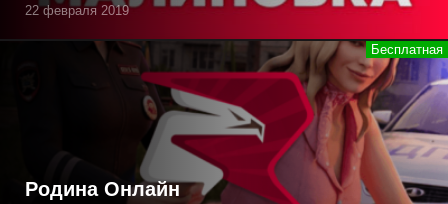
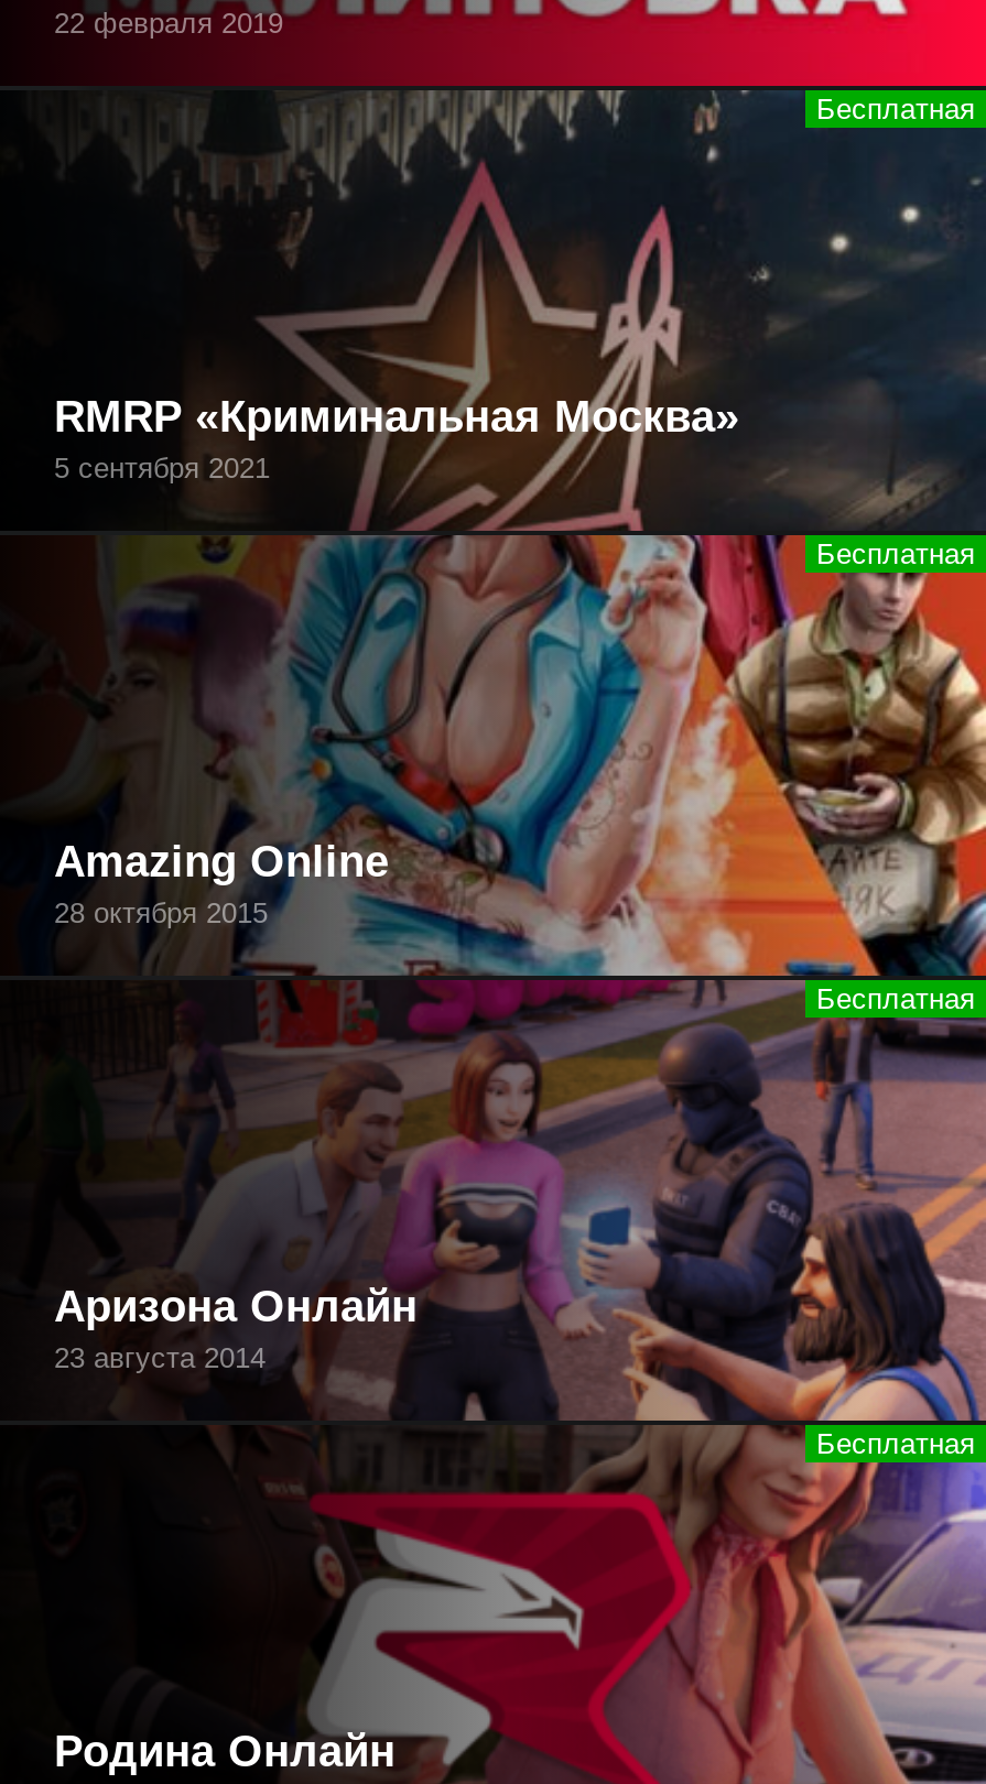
none -> [54,90,979,1423] [image] | RMRP «Криминальная Москва» | 5 сентября 2021
none -> [54,837,389,929] Amazing Online | 28 октября 2015
none -> [54,1282,418,1374] Аризона Онлайн | 23 августа 2014

